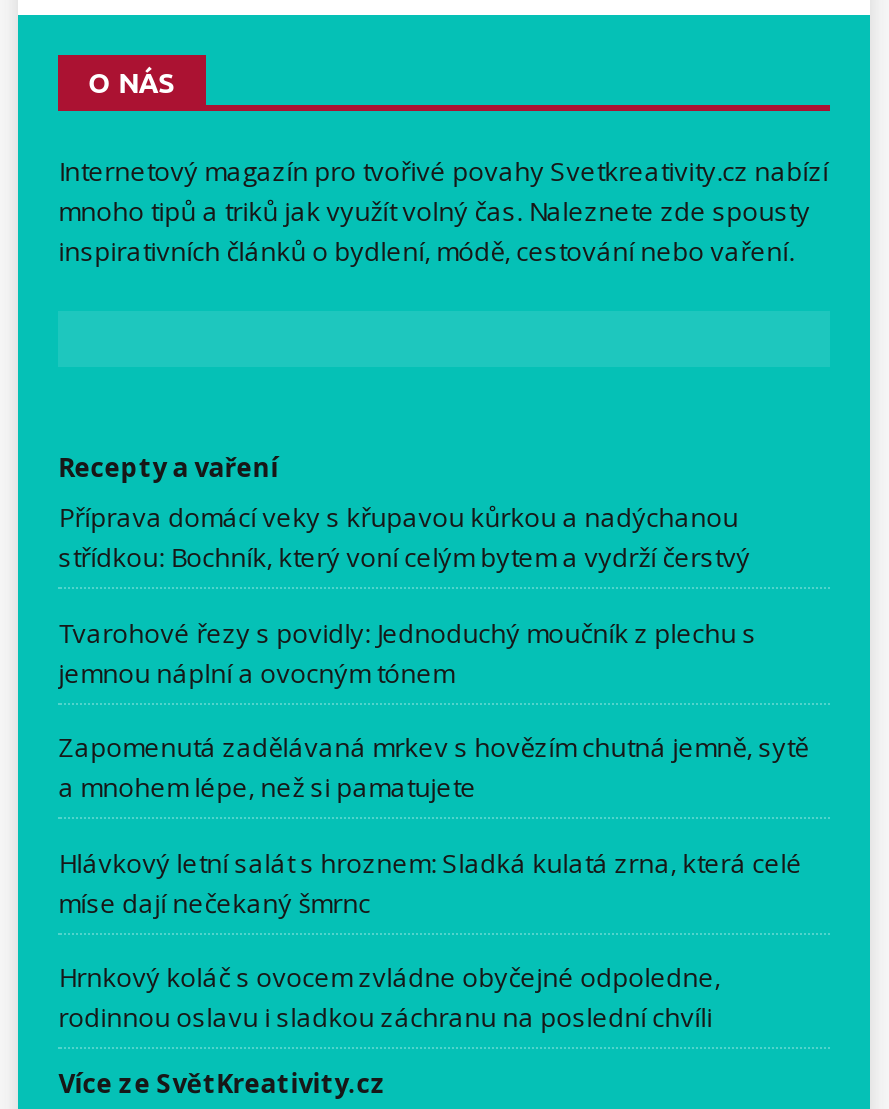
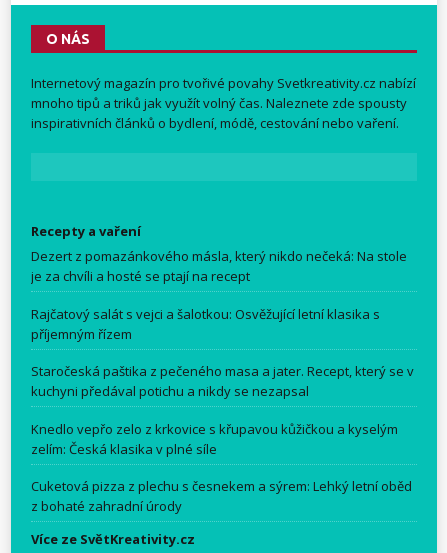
[58,499,750,575] Příprava domácí veky s křupavou kůrkou a nadýchanou | střídkou: Bochník, který voní celým bytem a vydrží čerstvý -> [31,247,407,285] Dezert z pomazánkového másla, který nikdo nečeká: Na stole | je za chvíli a hosté se ptají na recept
[58,614,756,690] Tvarohové řezy s povidly: Jednoduchý moučník z plechu s | jemnou náplní a ovocným tónem -> [31,305,380,343] Rajčatový salát s vejci a šalotkou: Osvěžující letní klasika s | příjemným řízem
[58,729,808,805] Zapomenutá zadělávaná mrkev s hovězím chutná jemně, sytě | a mnohem lépe, než si pamatujete -> [31,362,414,400] Staročeská paštika z pečeného masa a jater. Recept, který se v | kuchyni předával potichu a nikdy se nezapsal
[58,844,802,920] Hlávkový letní salát s hroznem: Sladká kulatá zrna, která celé | míse dají nečekaný šmrnc -> [31,420,398,458] Knedlo vepřo zelo z krkovice s křupavou kůžičkou a kyselým | zelím: Česká klasika v plné síle
[58,959,720,1035] Hrnkový koláč s ovocem zvládne obyčejné odpoledne, | rodinnou oslavu i sladkou záchranu na poslední chvíli -> [31,477,412,515] Cuketová pizza z plechu s česnekem a sýrem: Lehký letní oběd | z bohaté zahradní úrody

